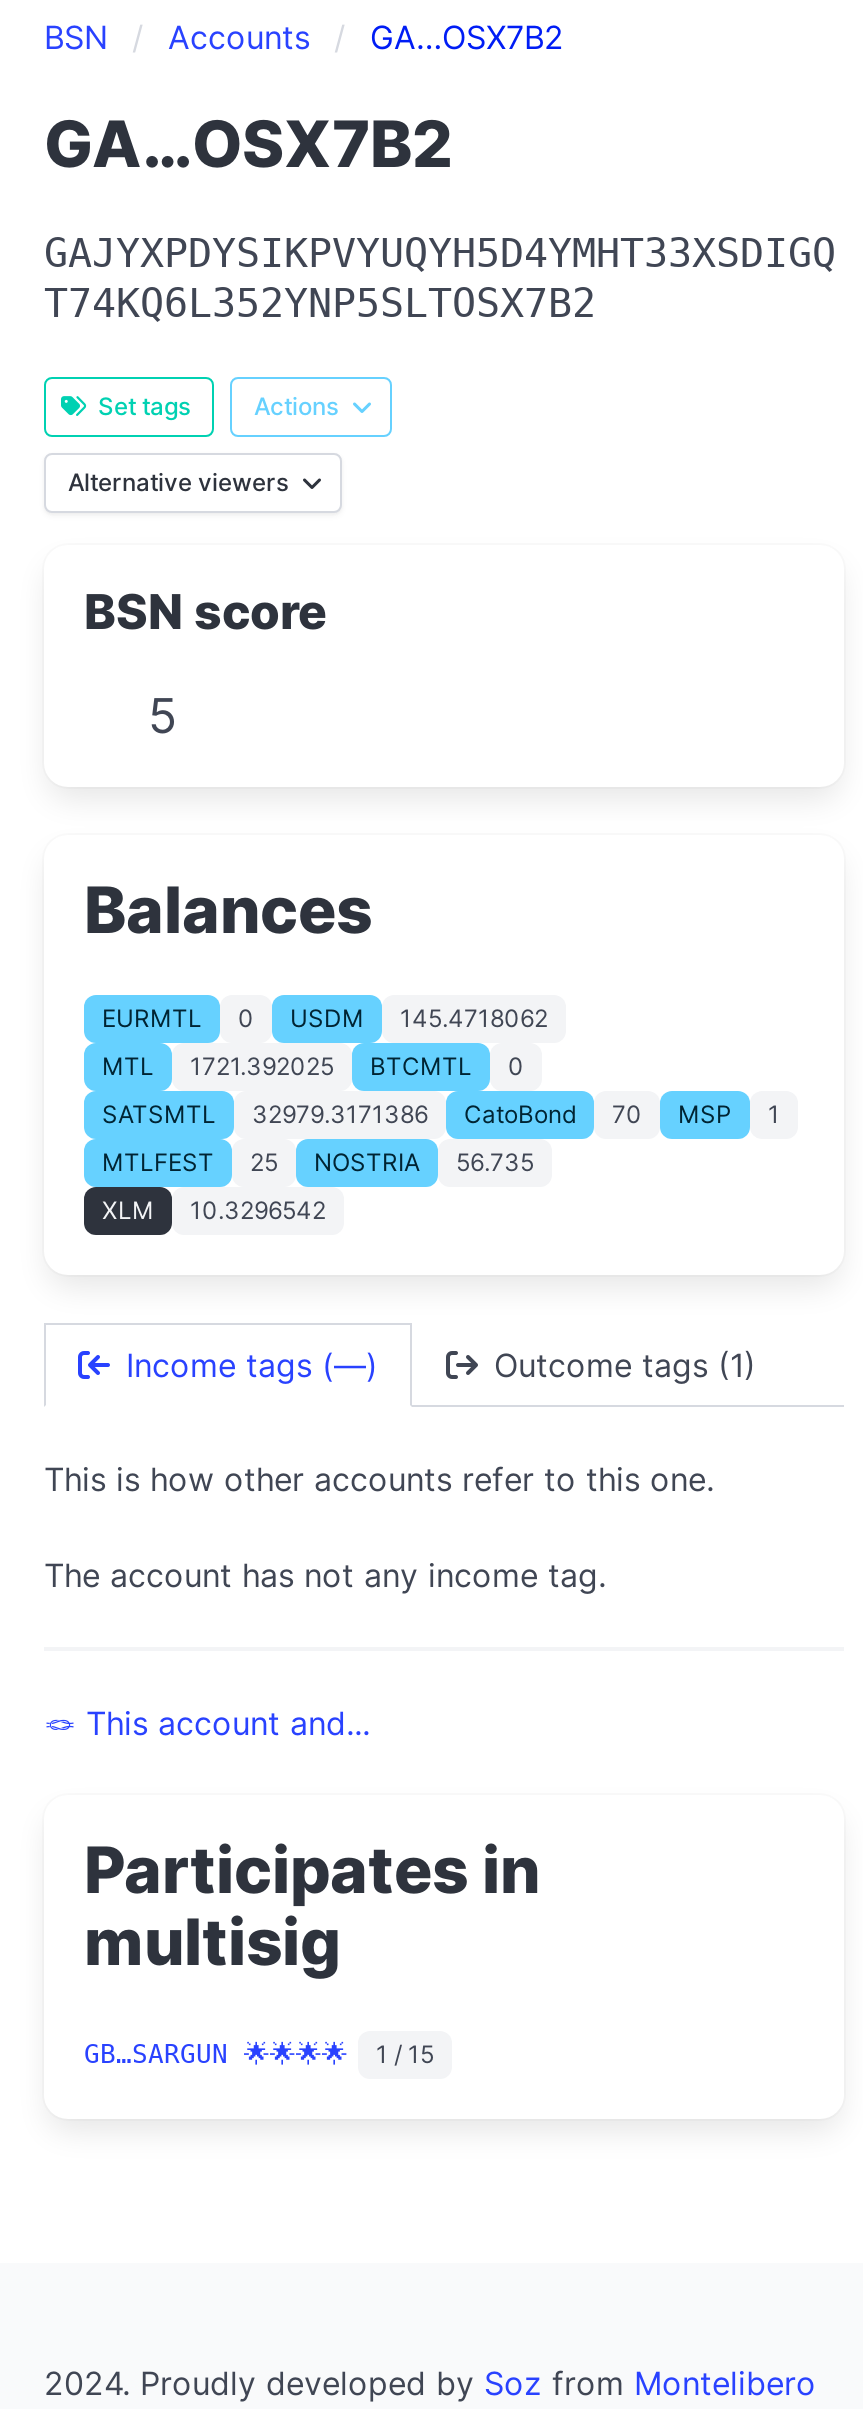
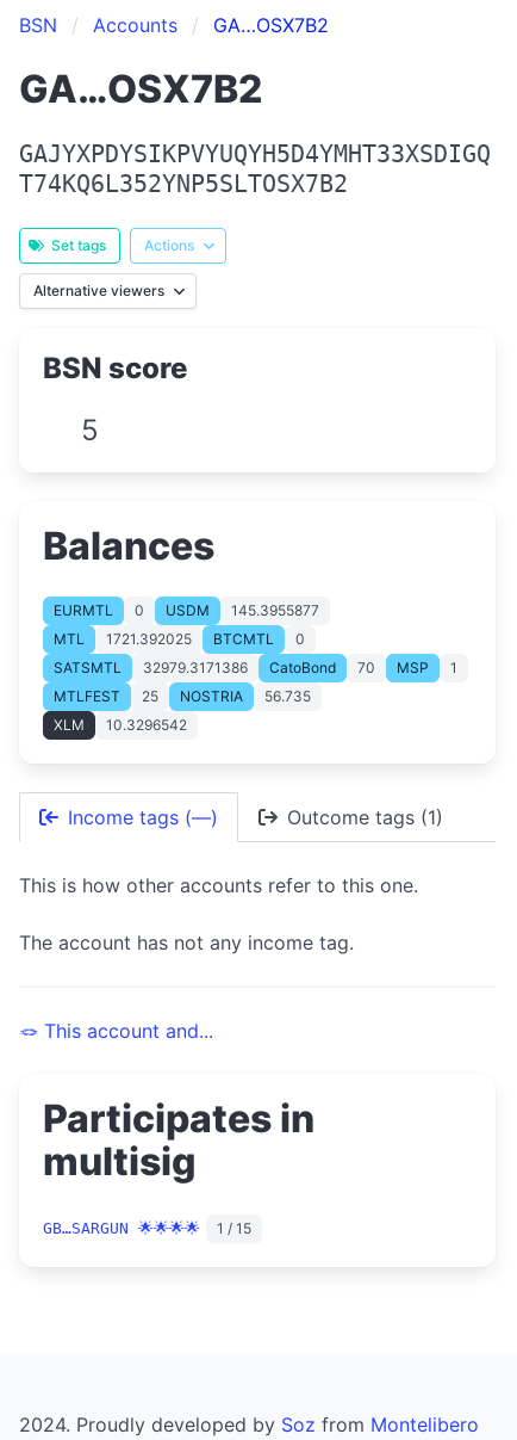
[102,1003,548,1033] EURMTL 0 USDM 145.4718062 -> [54,601,319,619] EURMTL 0 USDM 145.3955877

